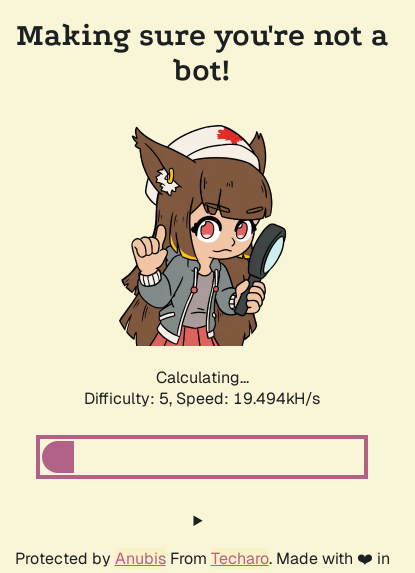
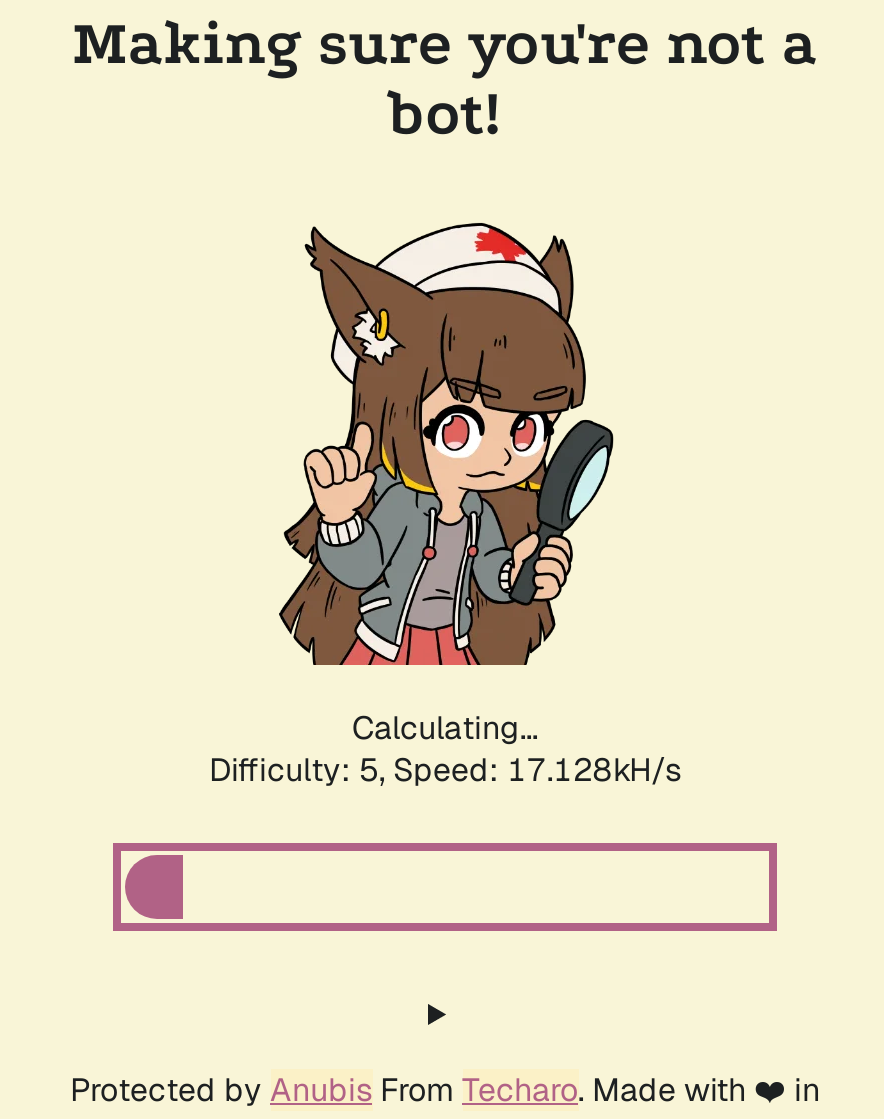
[84,388,320,409] Difficulty: 5, Speed: 19.494kH/s -> [209,749,681,791] Difficulty: 5, Speed: 17.128kH/s

